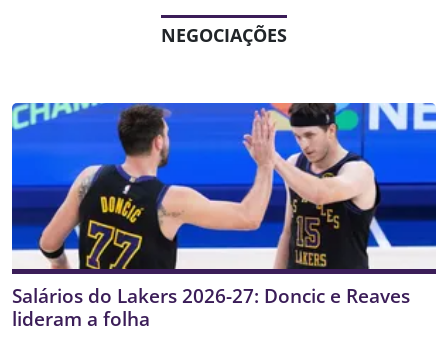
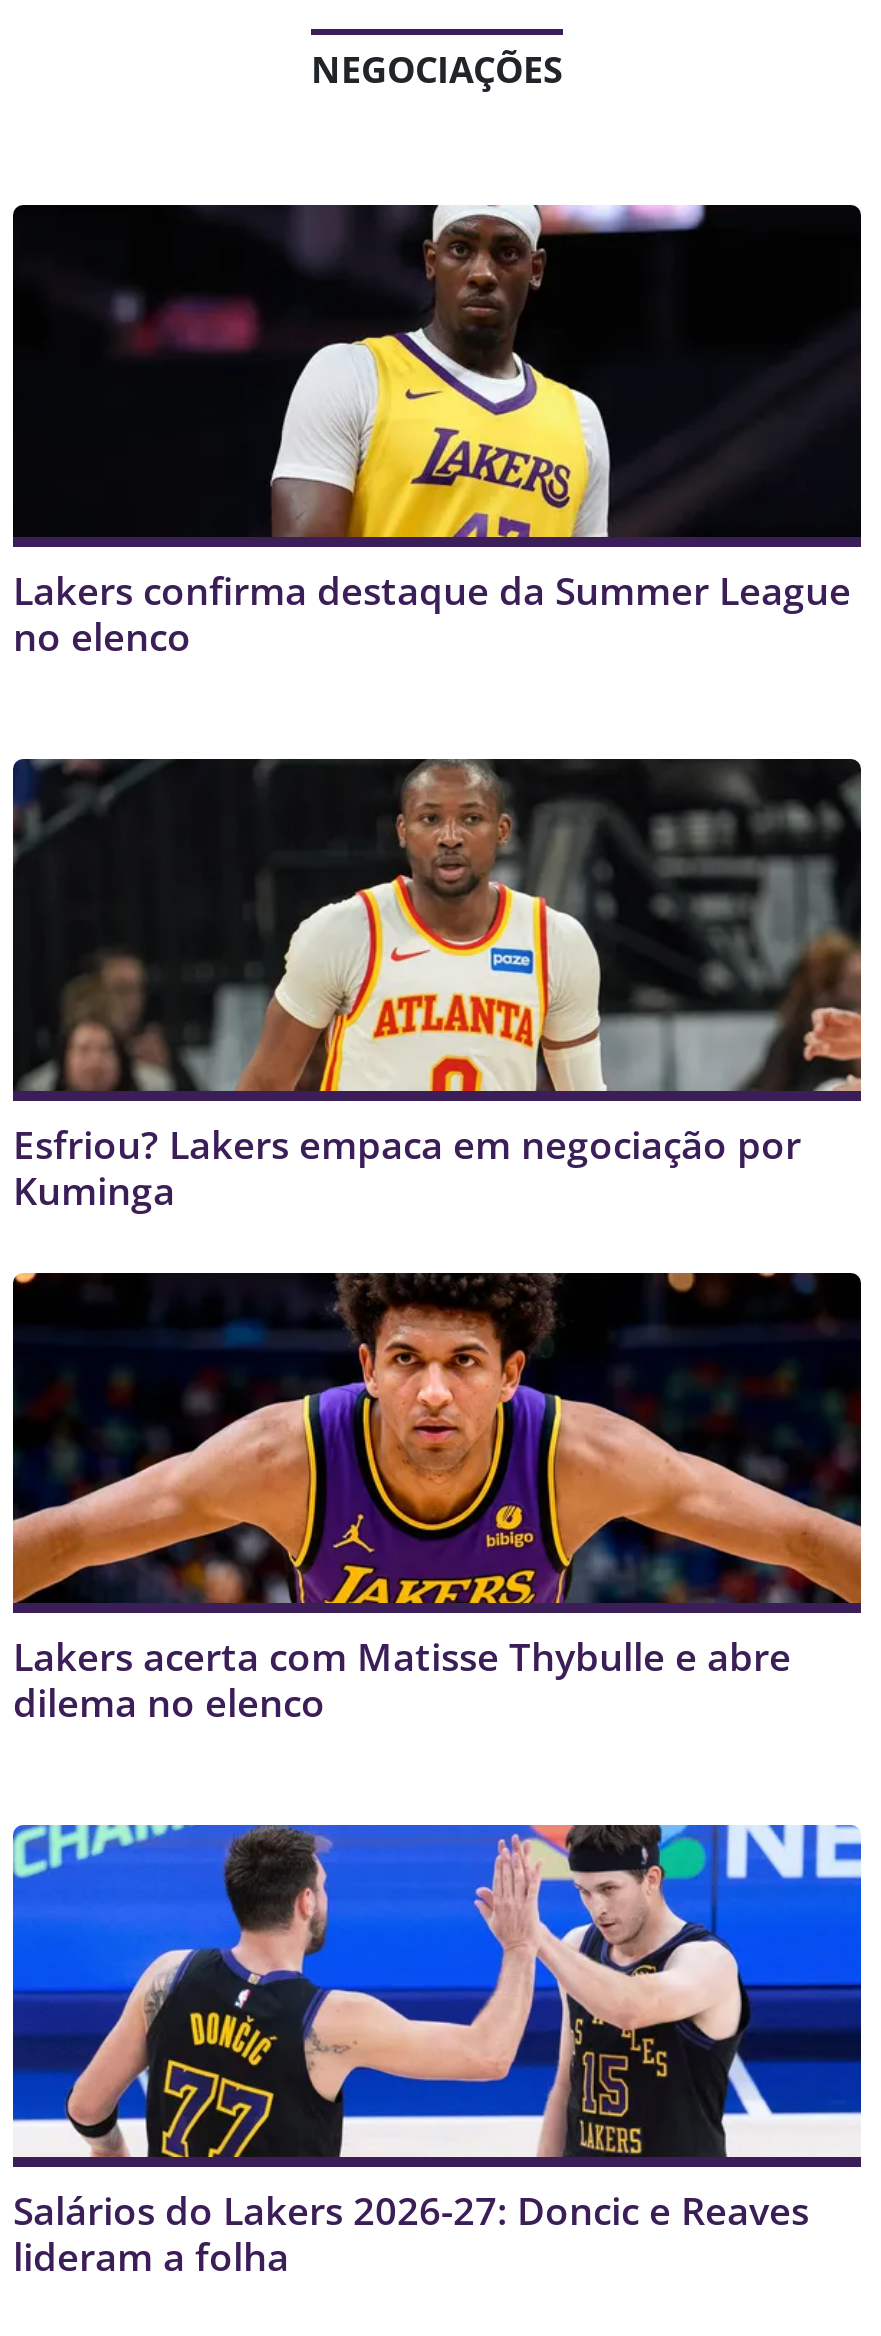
none -> [11,203,863,663] [image] | Lakers confirma destaque da Summer League | no elenco
none -> [11,757,863,1216] [image] | Esfriou? Lakers empaca em negociação por | Kuminga
none -> [11,1271,863,1729] [image] | Lakers acerta com Matisse Thybulle e abre | dilema no elenco

